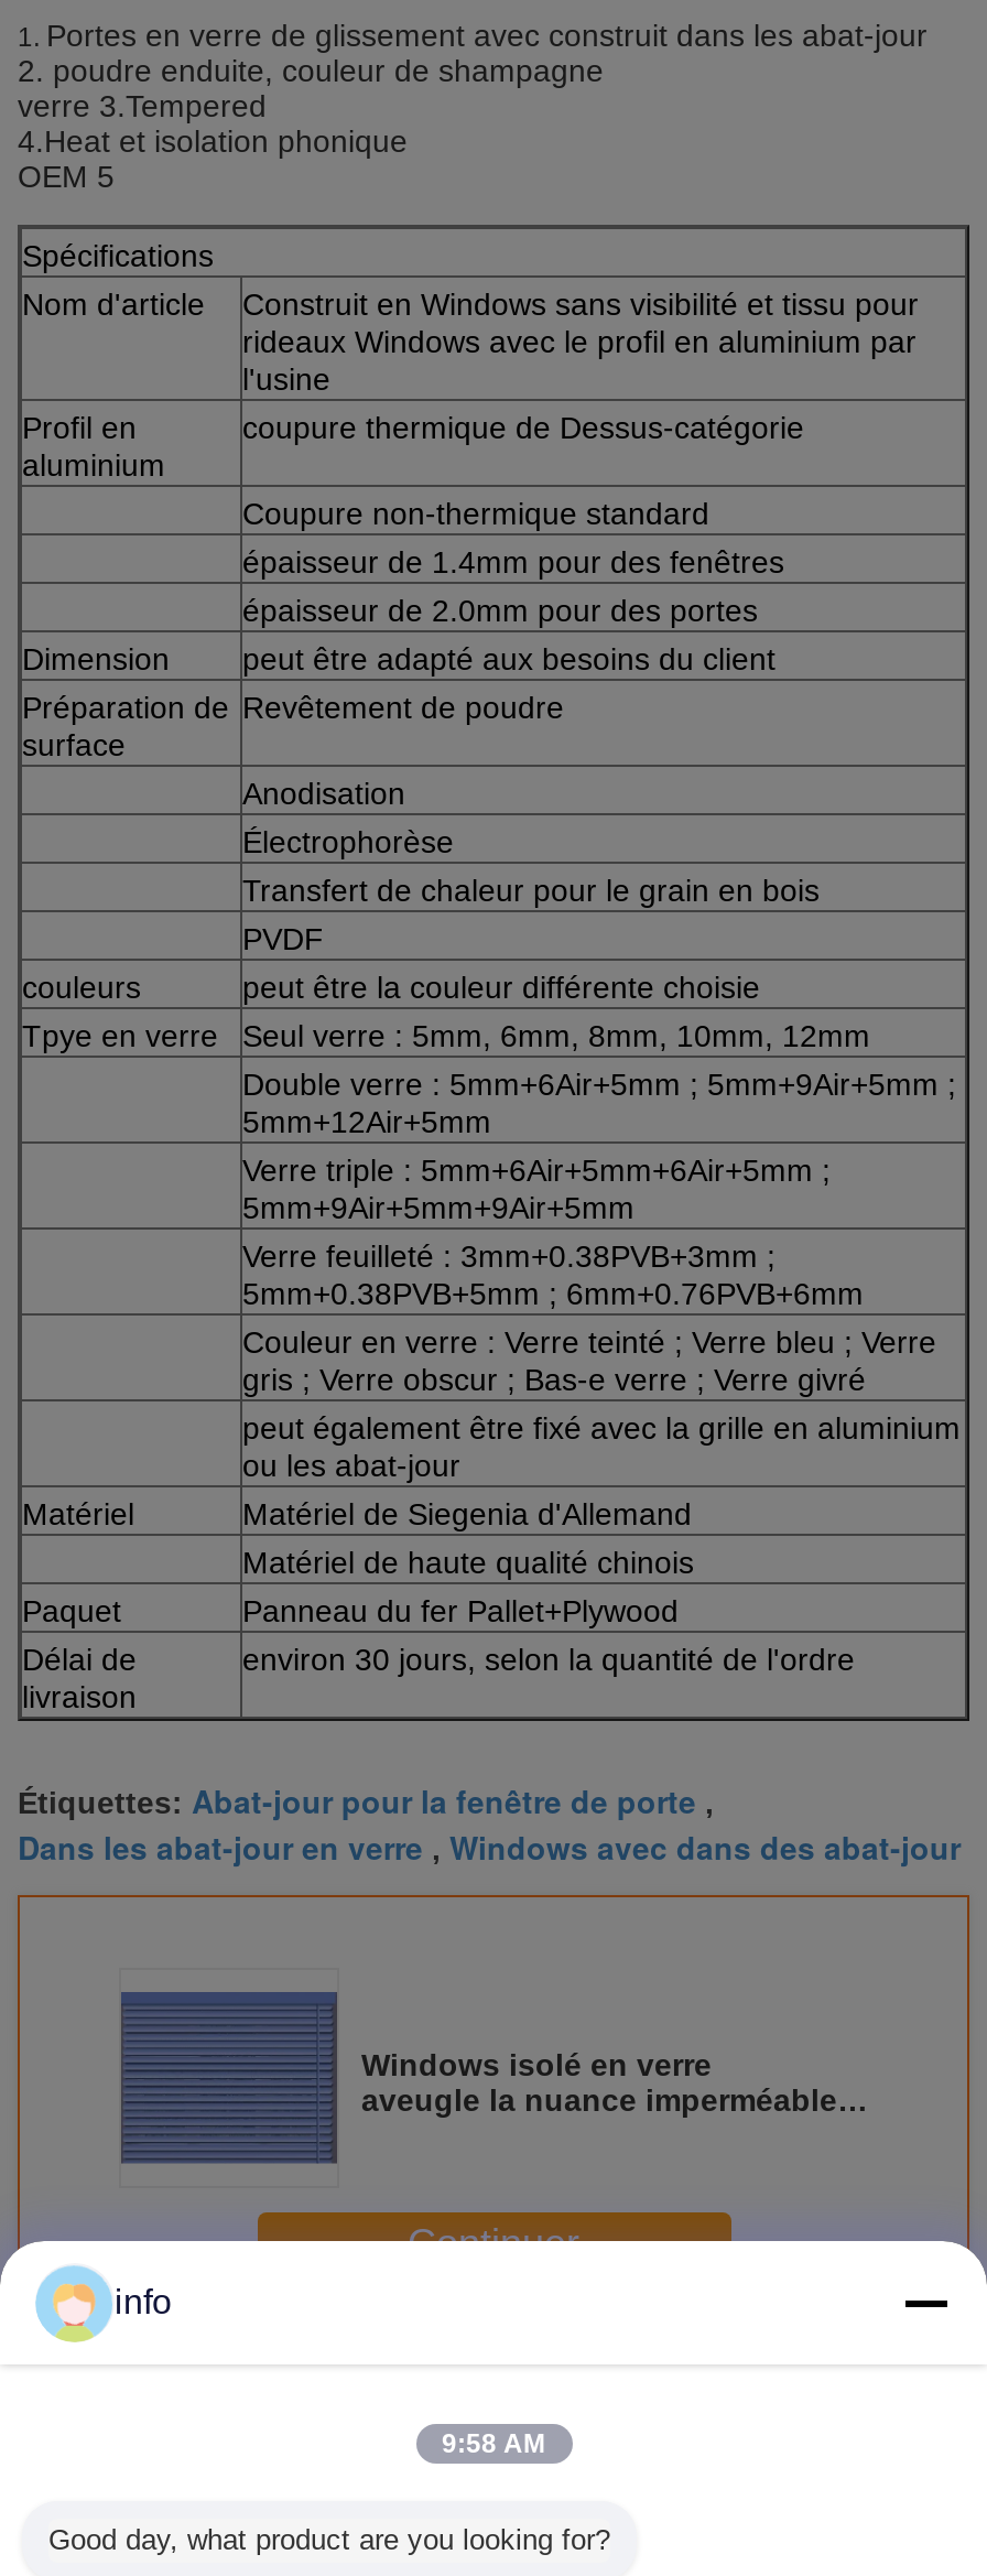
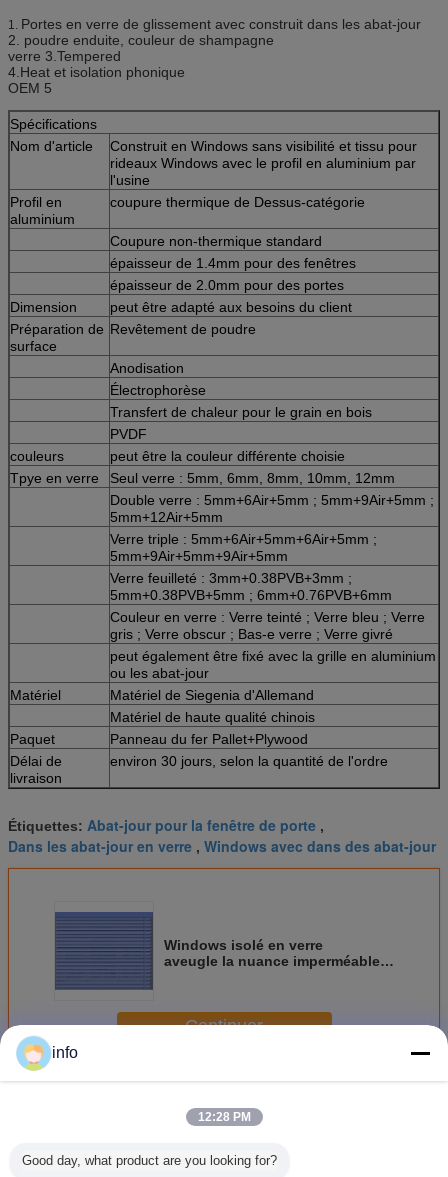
[442,2428,545,2459] 9:58 AM -> [197,1110,250,1124] 12:28 PM

